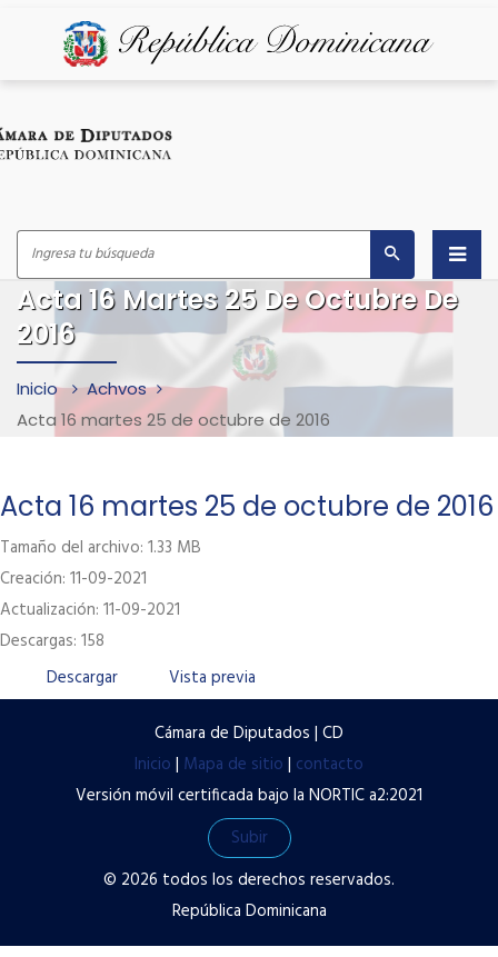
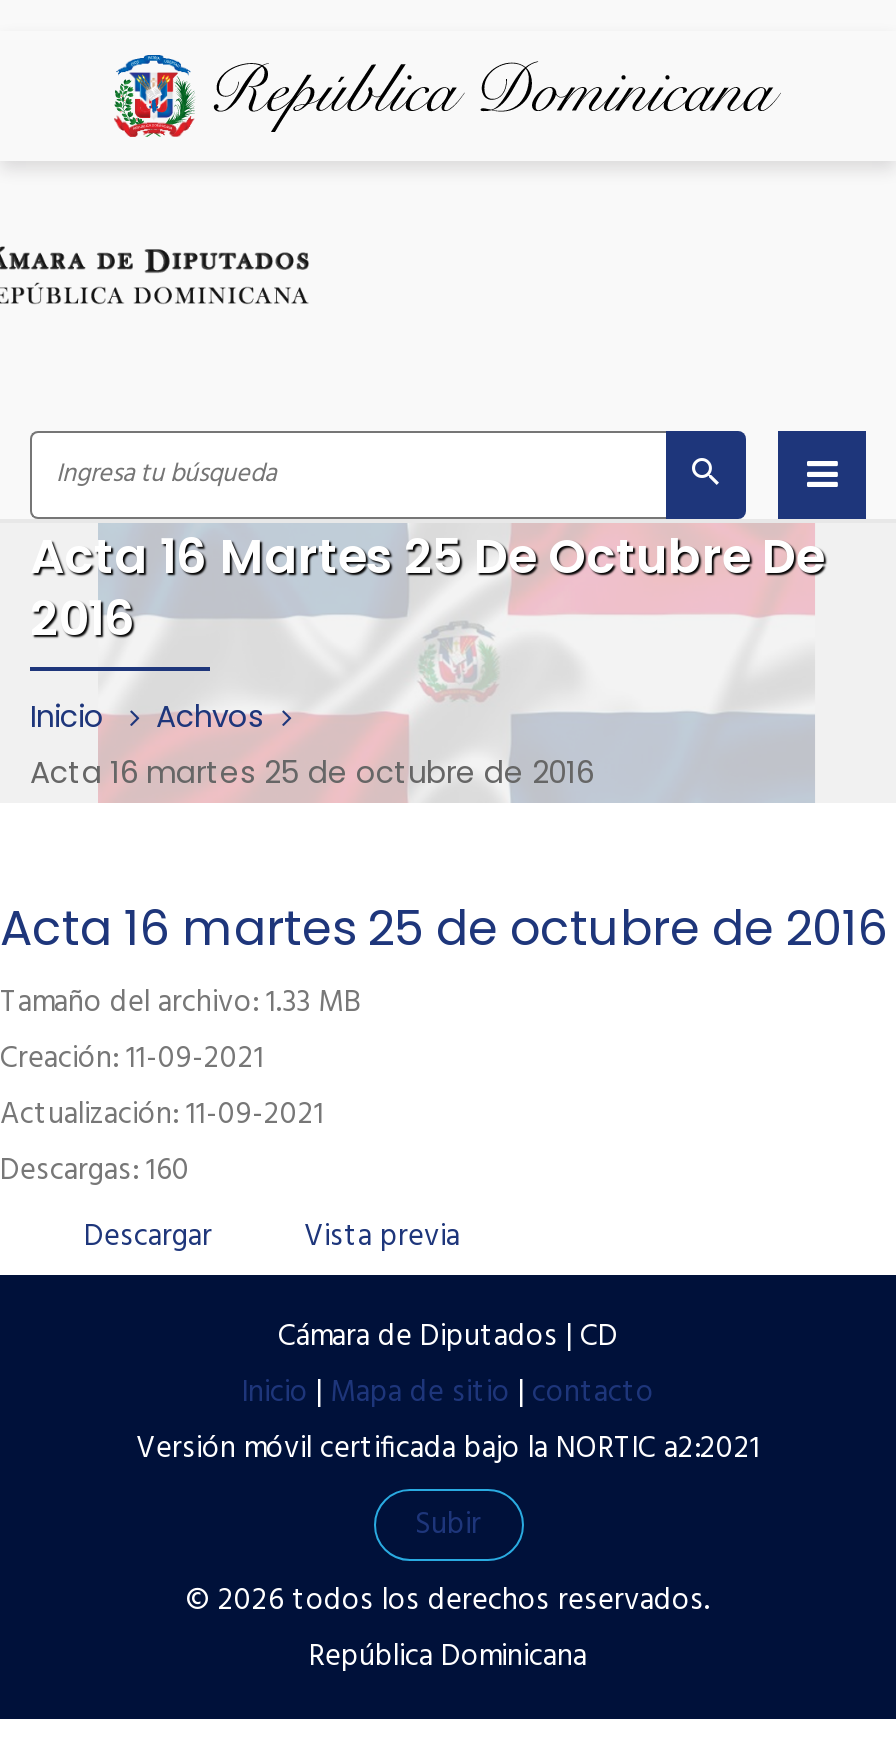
[0,628,104,654] Descargas: 158 -> [0,1147,190,1195] Descargas: 160

